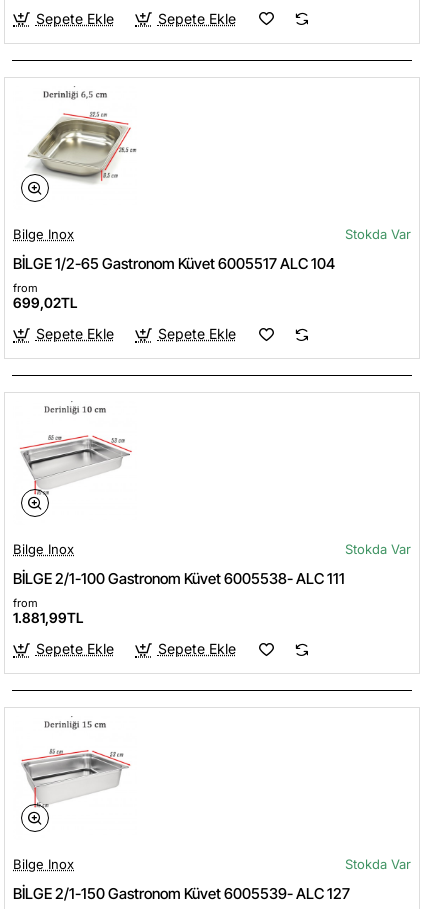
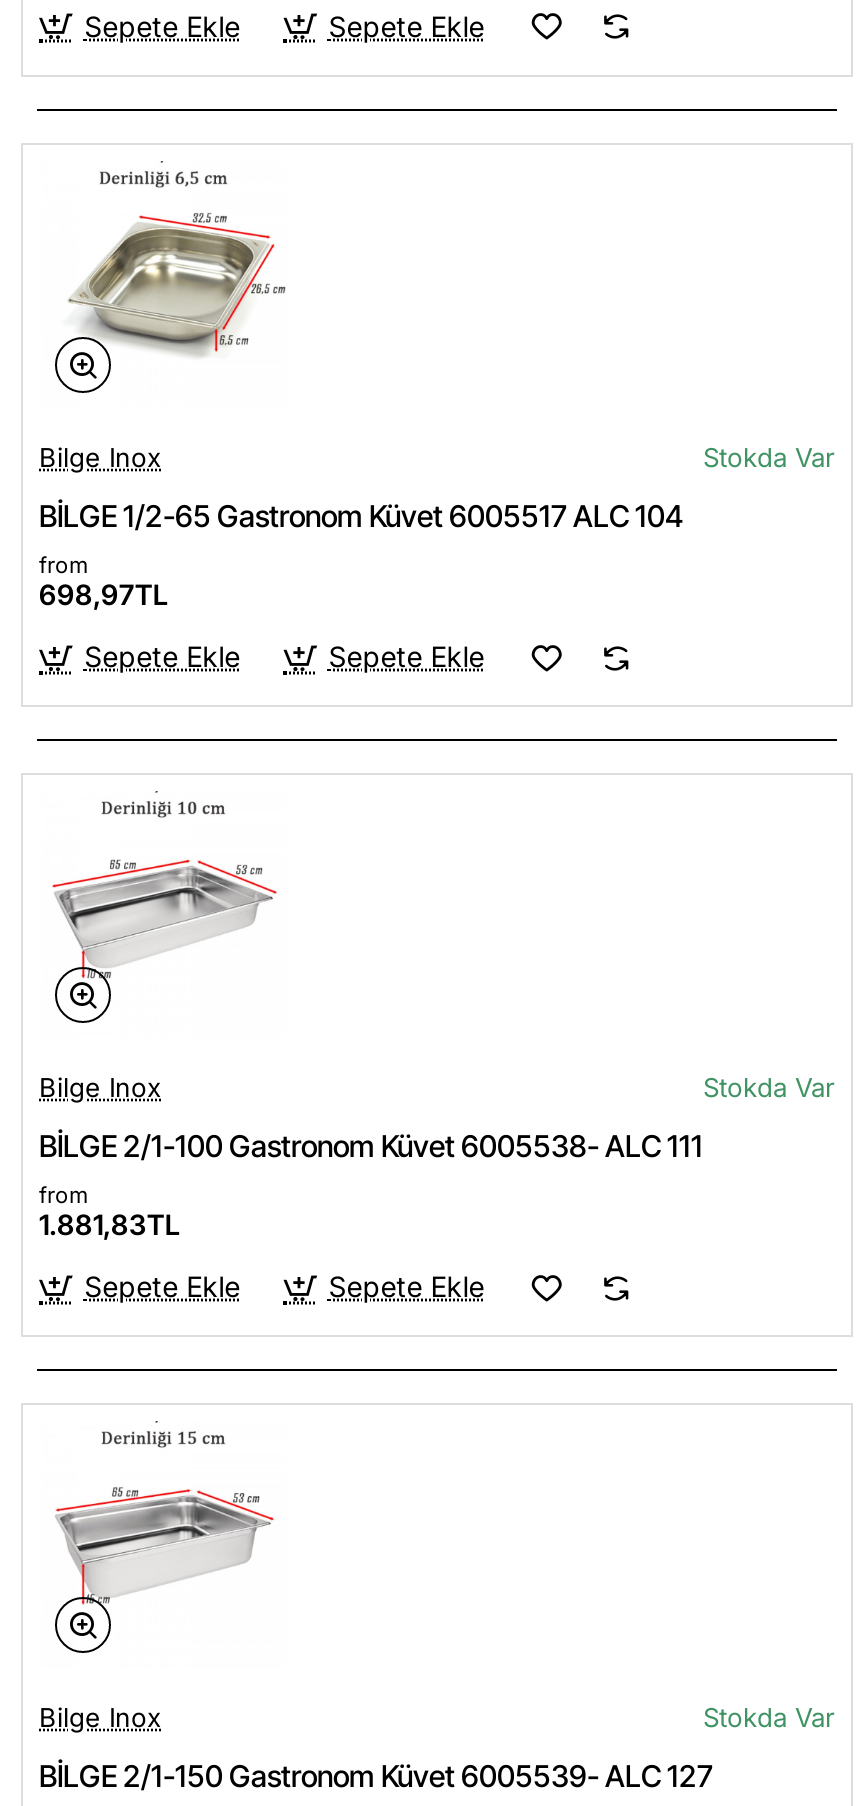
[13,294,77,311] 699,02TL -> [39,577,167,611] 698,97TL
[13,609,83,626] 1.881,99TL -> [39,1207,179,1241] 1.881,83TL

